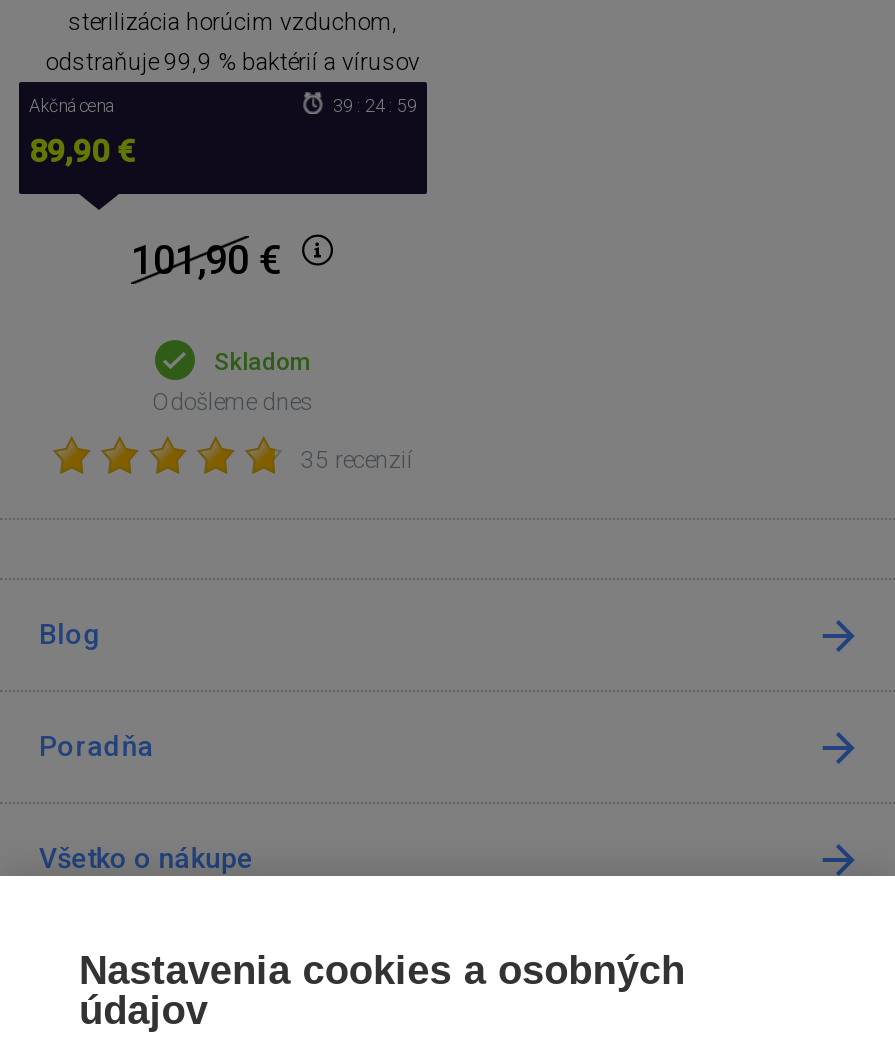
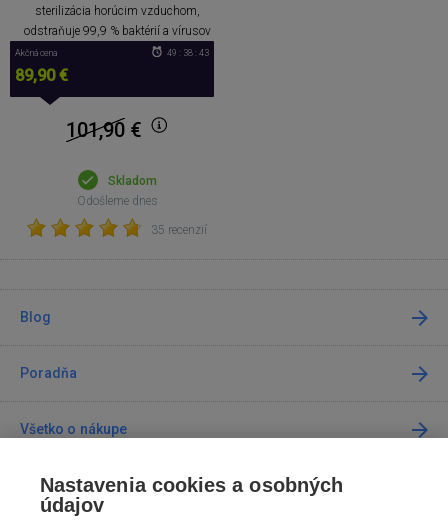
[333,96,417,116] 39 : 24 : 59 -> [167,48,209,58] 49 : 38 : 43

